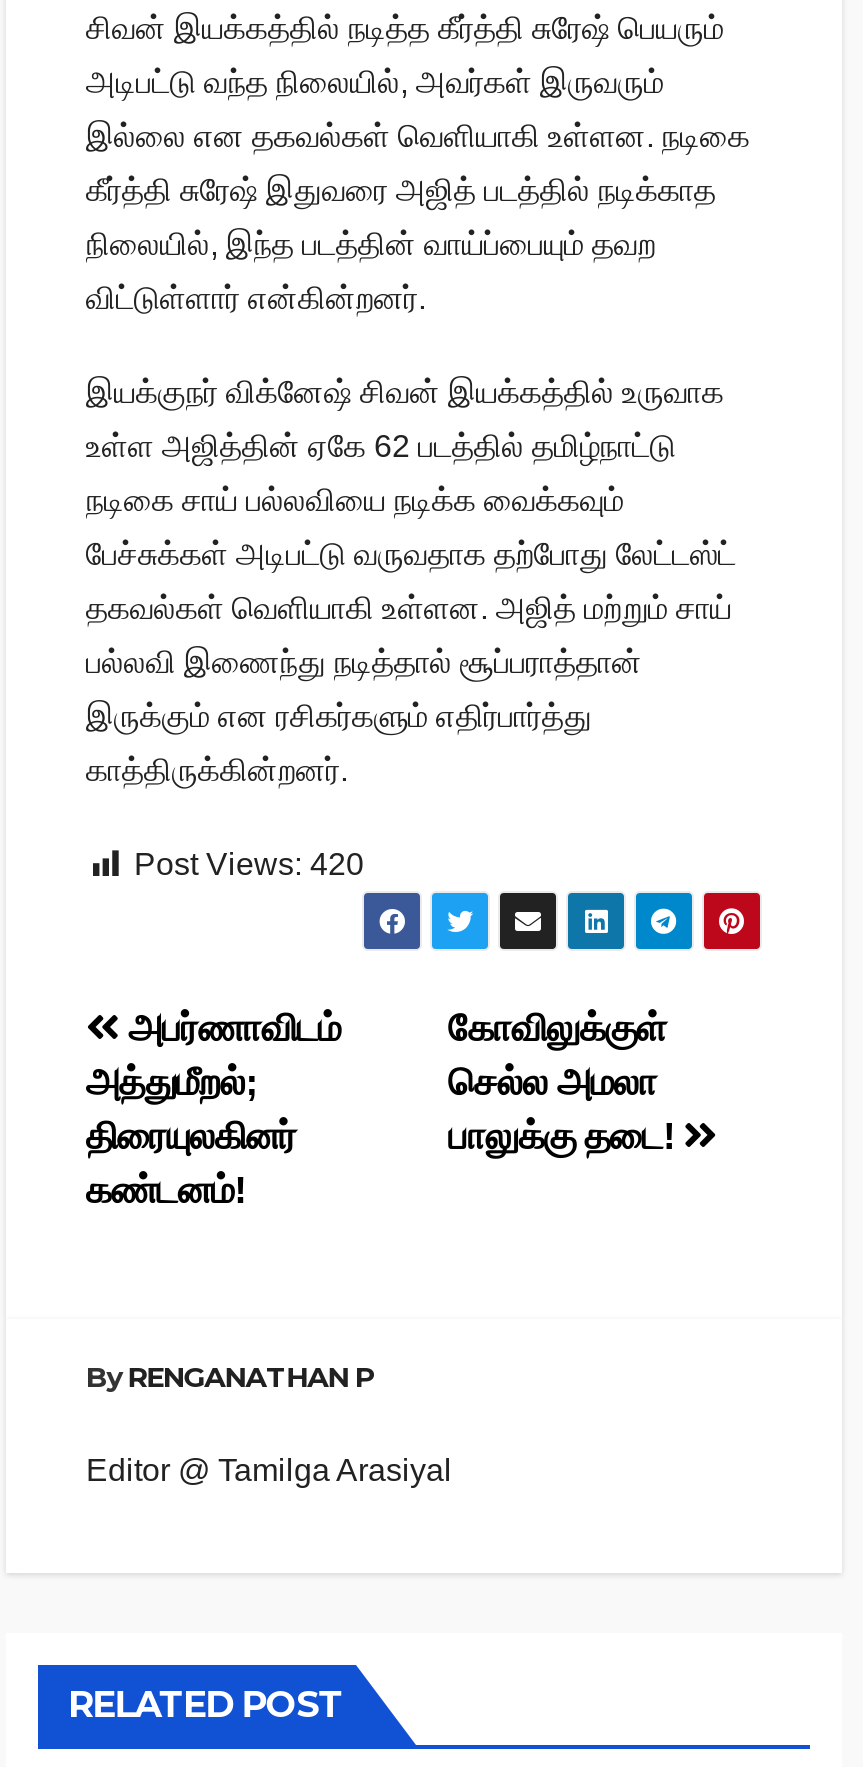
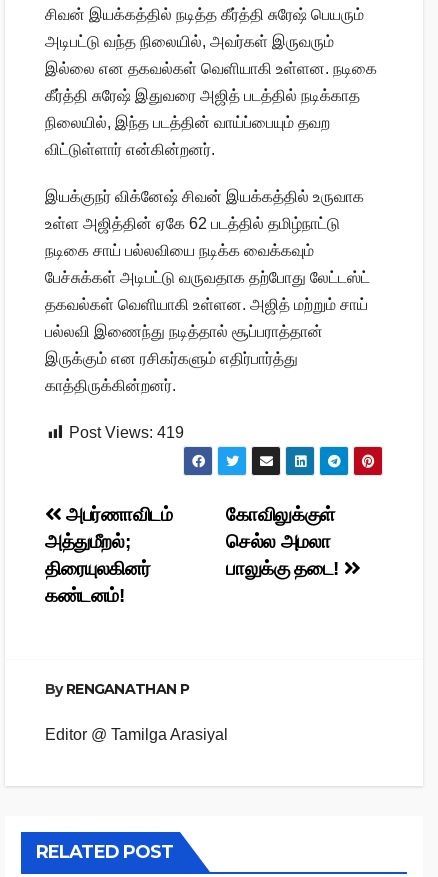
[134,847,364,881] Post Views: 420 -> [69,424,184,441] Post Views: 419

